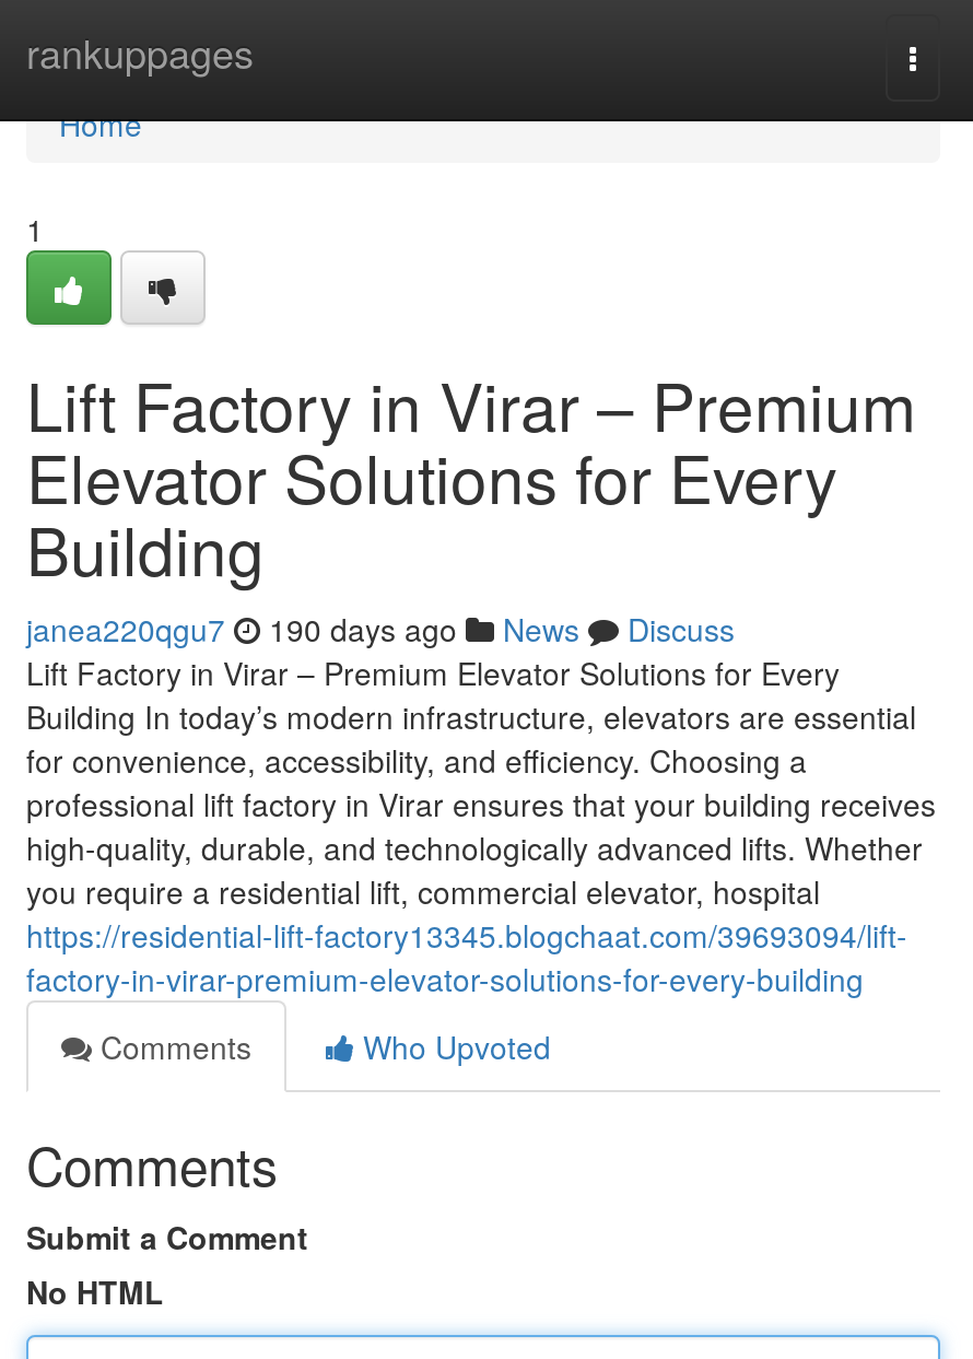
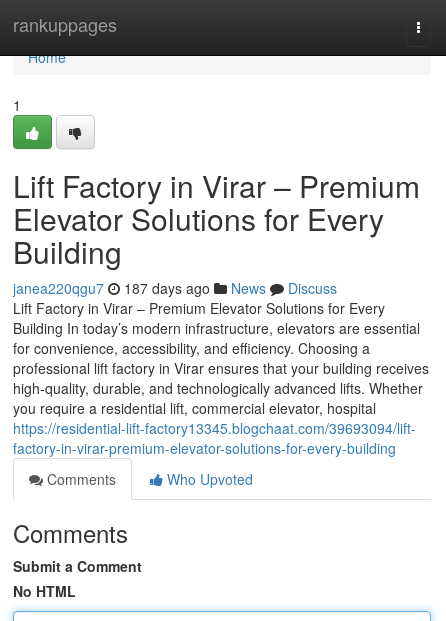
[26,607,735,651] janea220qgu7 190 days ago News Discuss -> [13,278,337,298] janea220qgu7 187 days ago News Discuss

